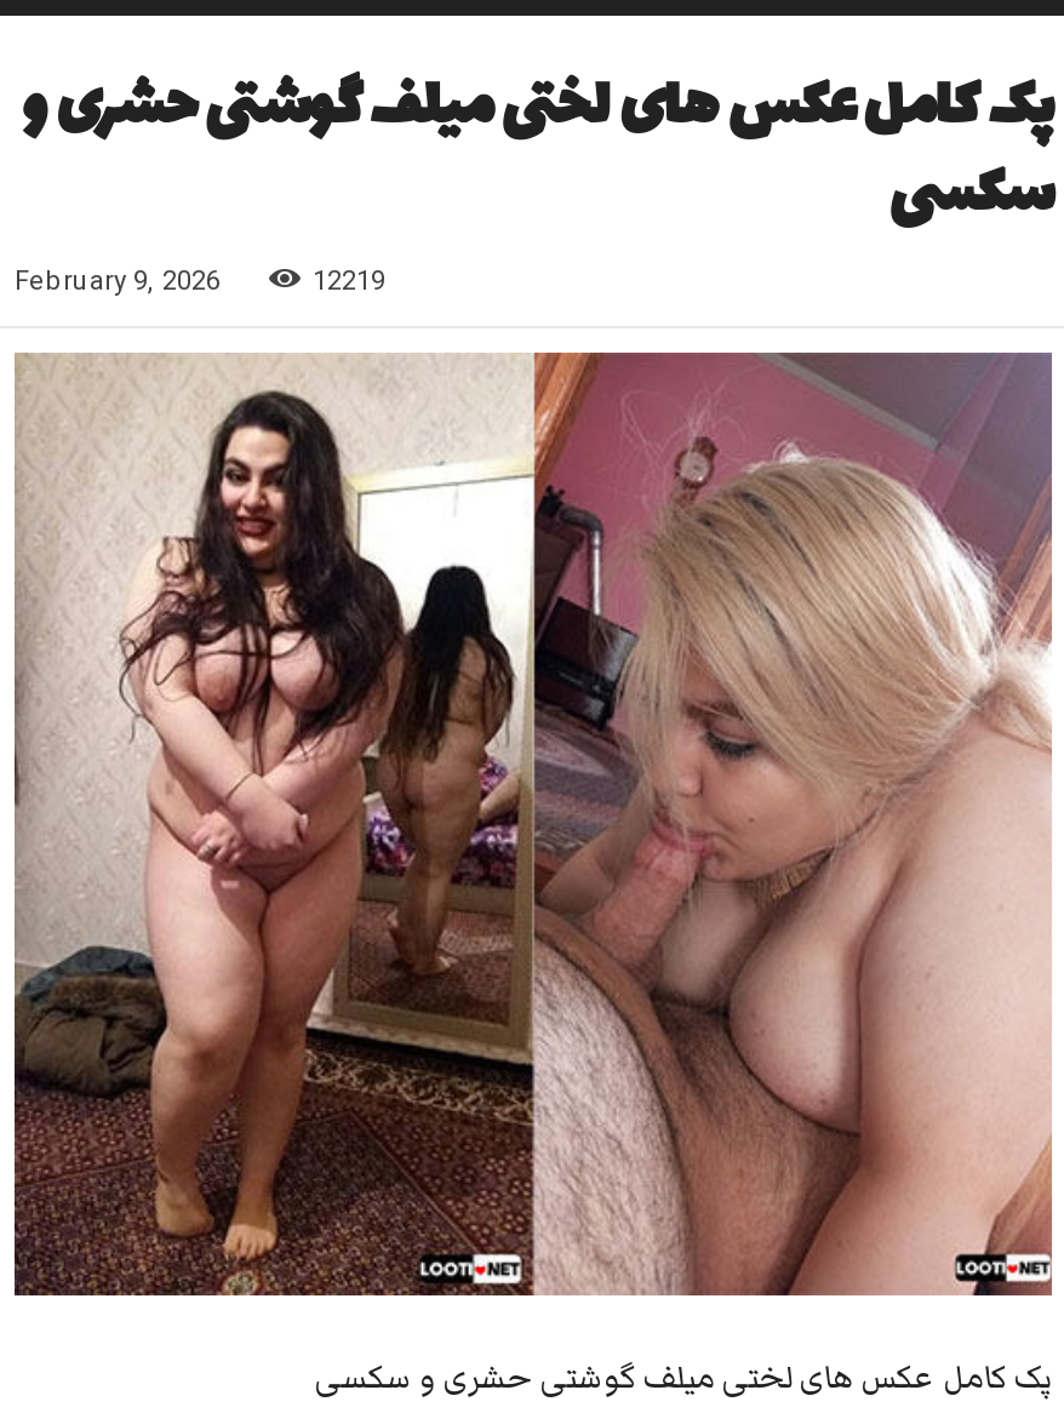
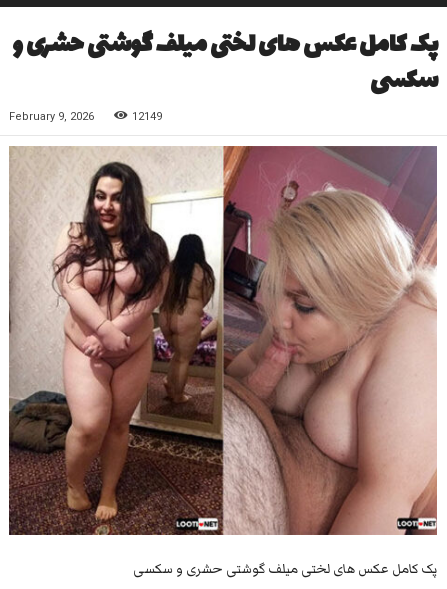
[313,265,385,297] 12219 -> [132,110,162,123] 12149

